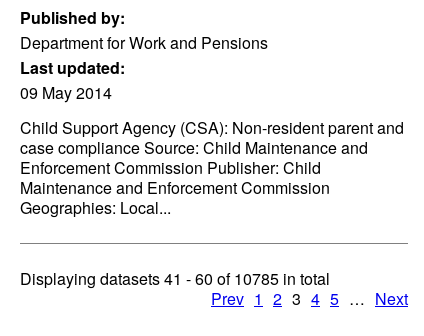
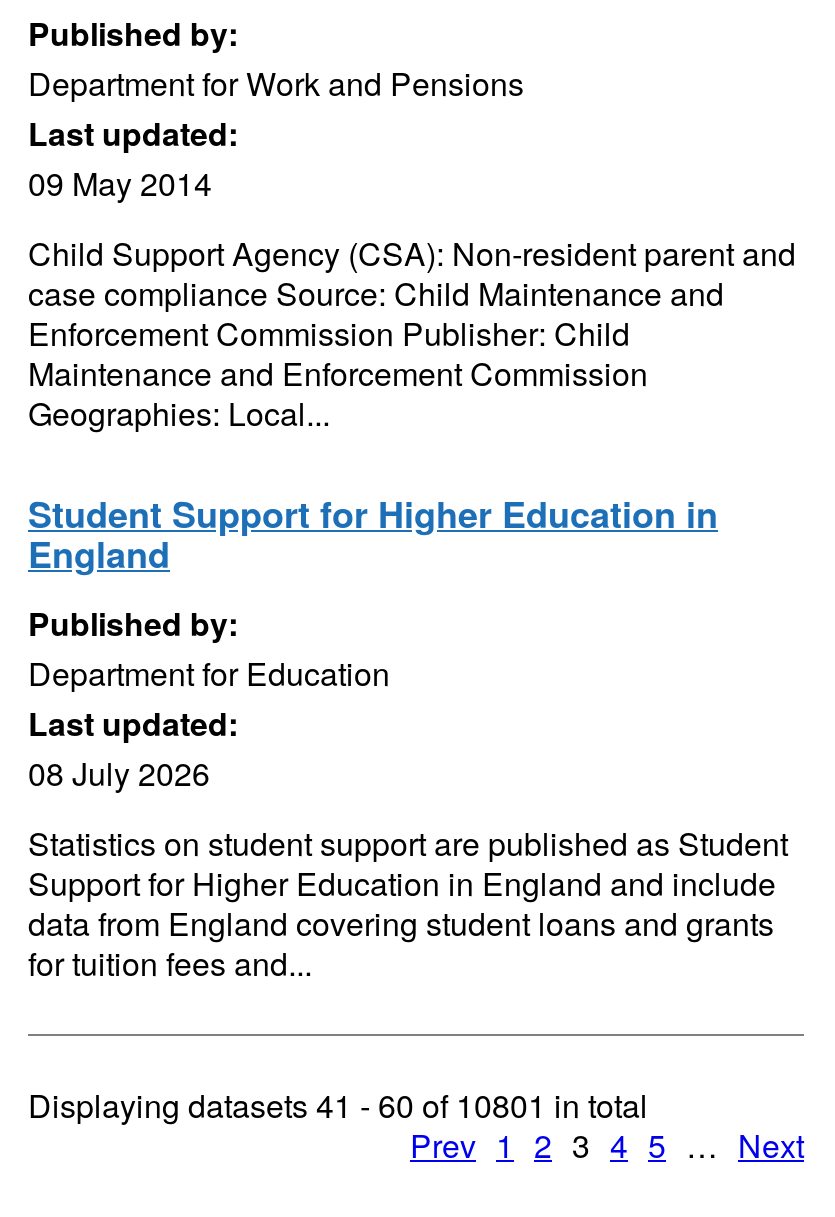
[20,267,330,290] Displaying datasets 41 - 60 of 10785 in total -> [28,488,788,1128] Student Support for Higher Education in | England | Published by: | Department for Education | Last updated: | 08 July 2026 | Statistics on student support are published as Student | Support for Higher Education in England and include | data from England covering student loans and grants | for tuition fees and... | Displaying datasets 41 - 60 of 10801 in total

